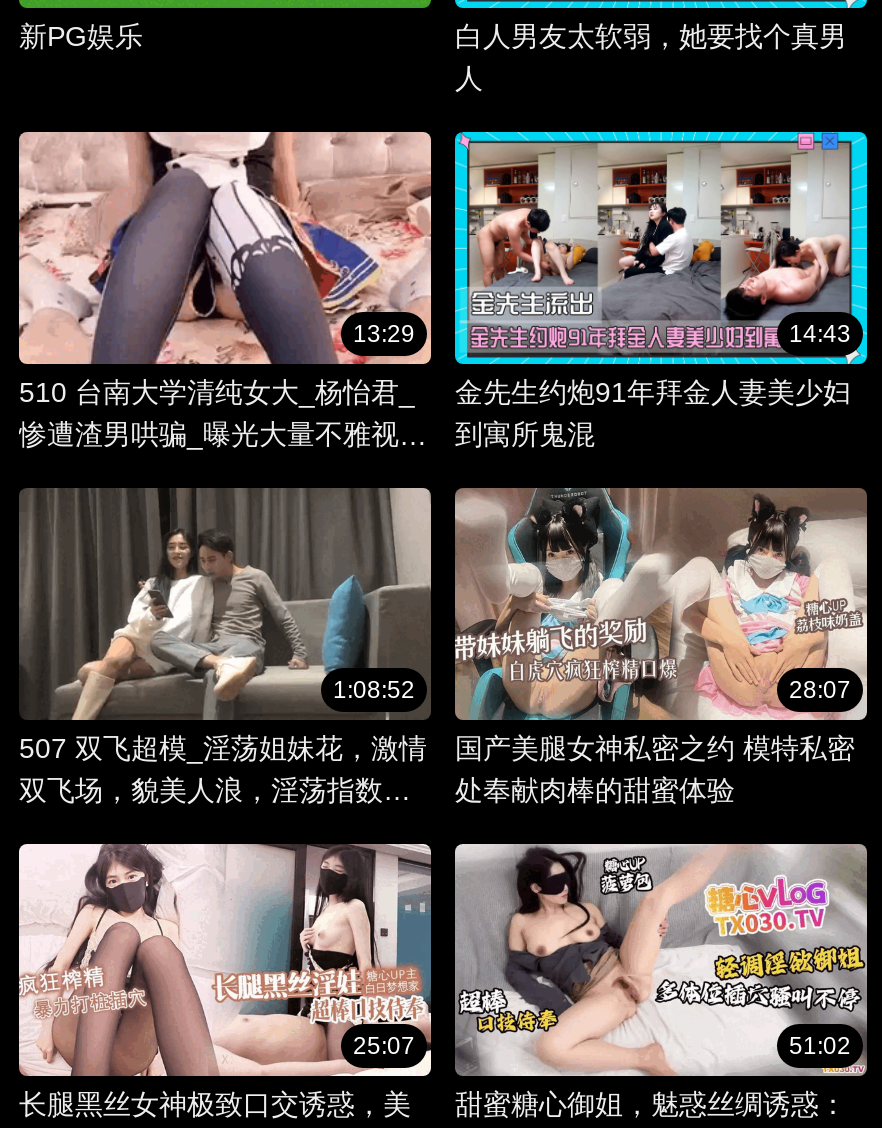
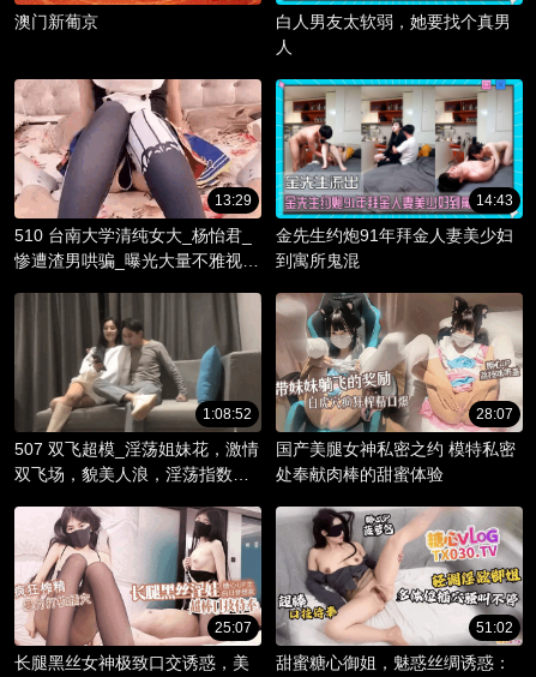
[19,21,143,53] 新PG娱乐 -> [14,12,98,32] 澳门新葡京

